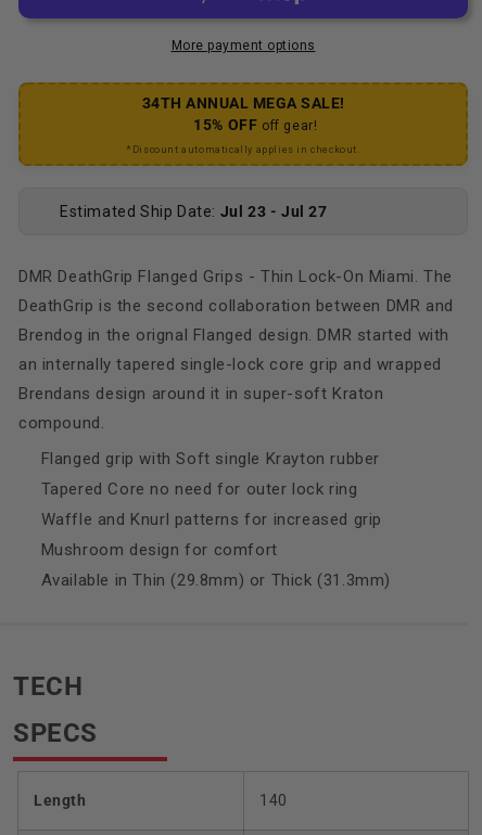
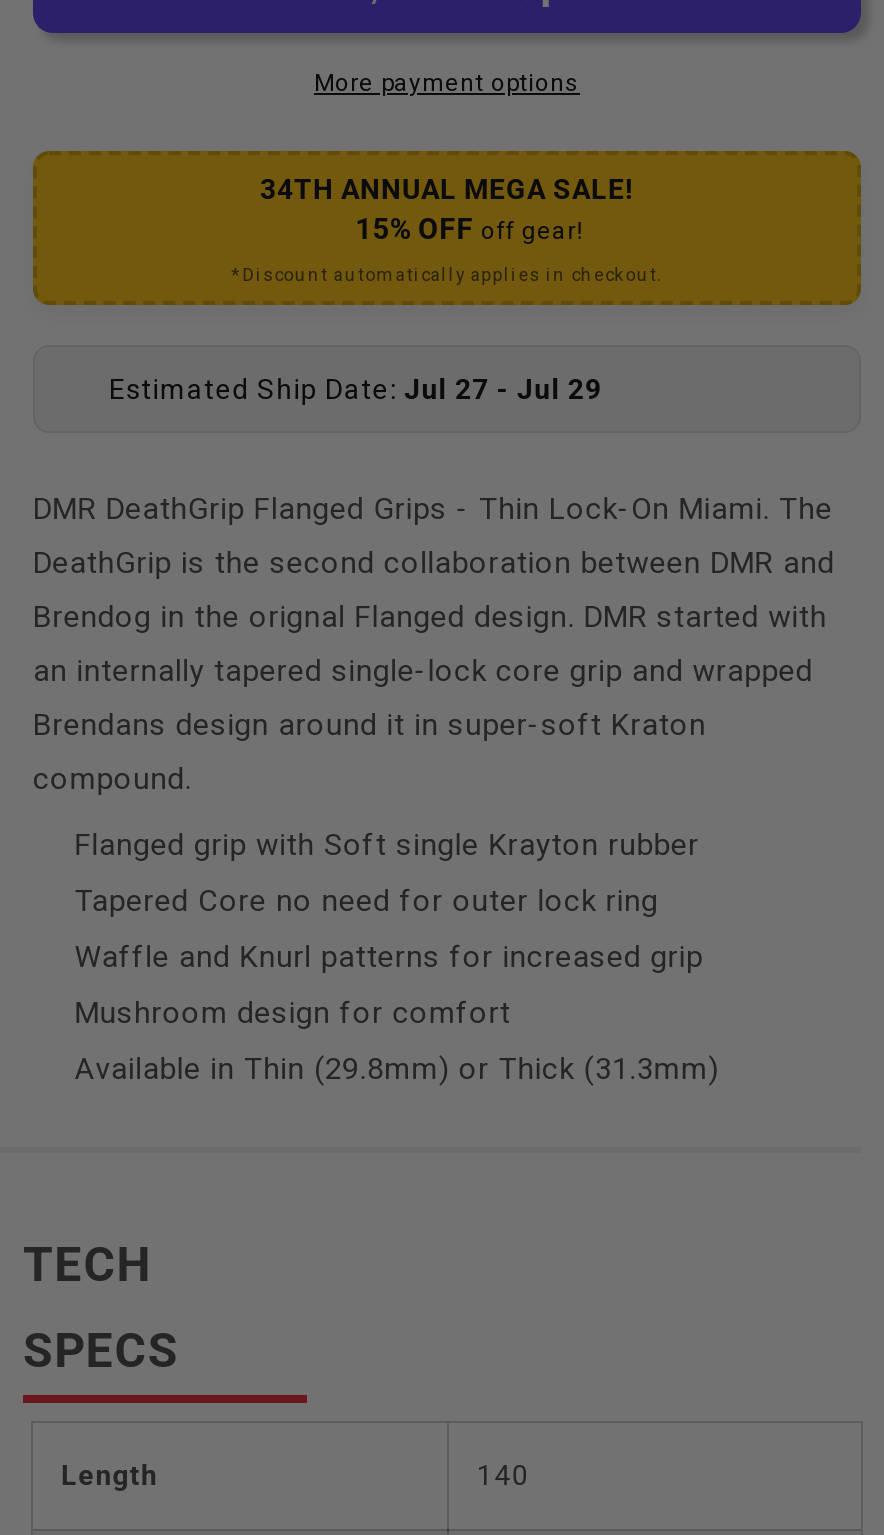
[60,203,327,220] Estimated Ship Date: Jul 23 - Jul 27 -> [109,374,602,406] Estimated Ship Date: Jul 27 - Jul 29

